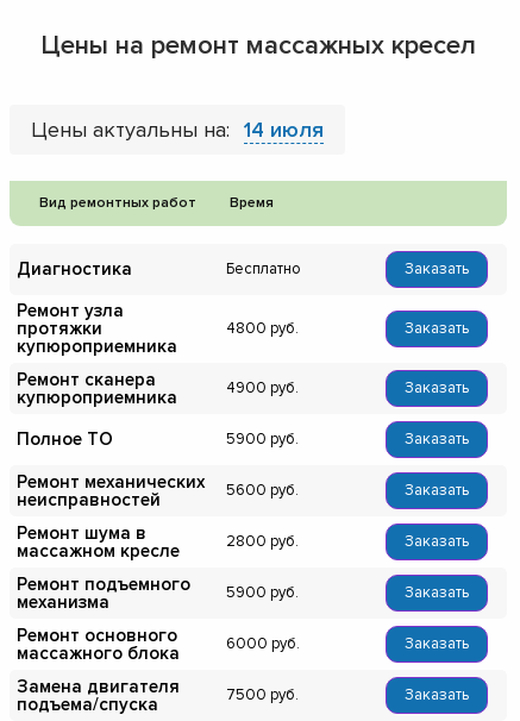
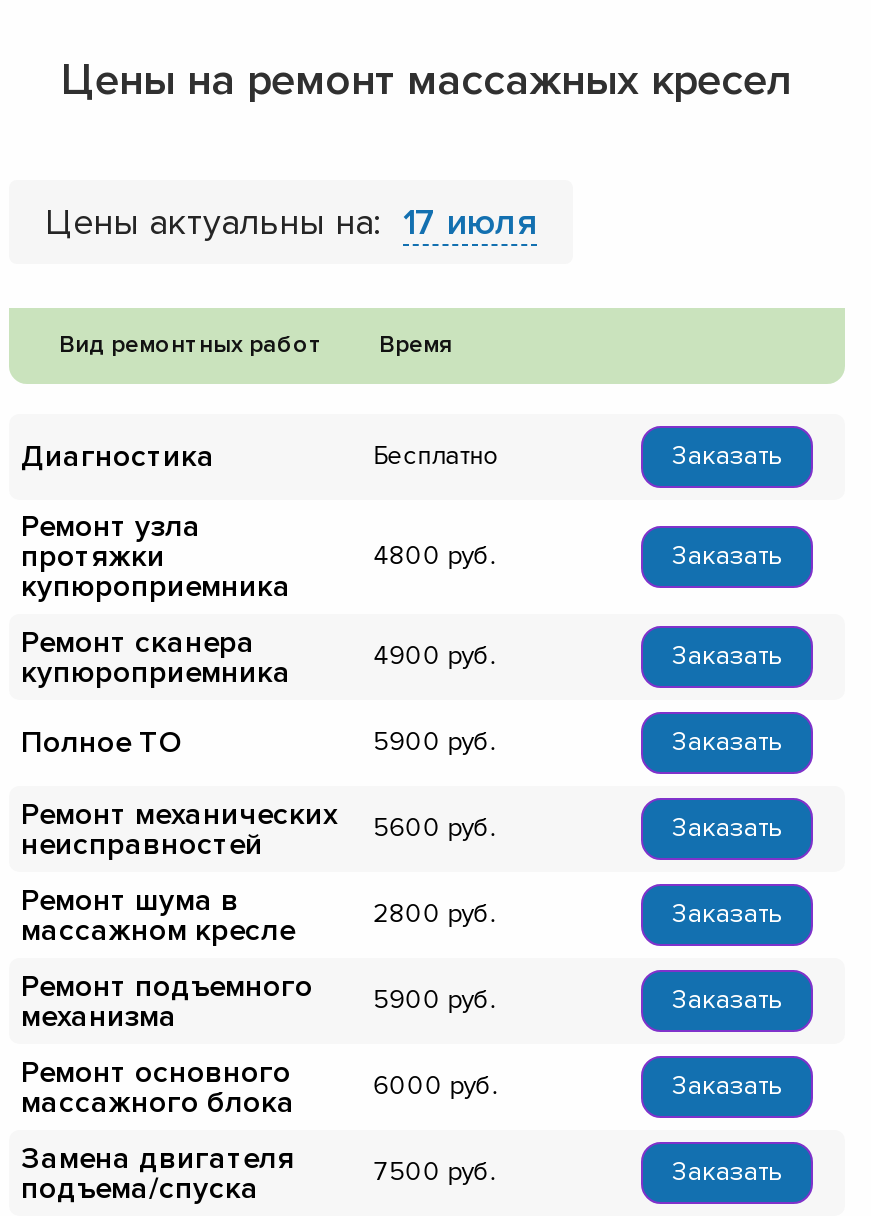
[31,117,324,143] Цены актуальны на: 14 июля -> [45,201,537,245] Цены актуальны на: 17 июля

